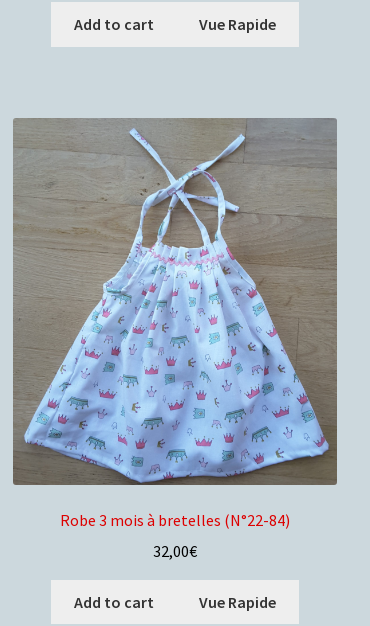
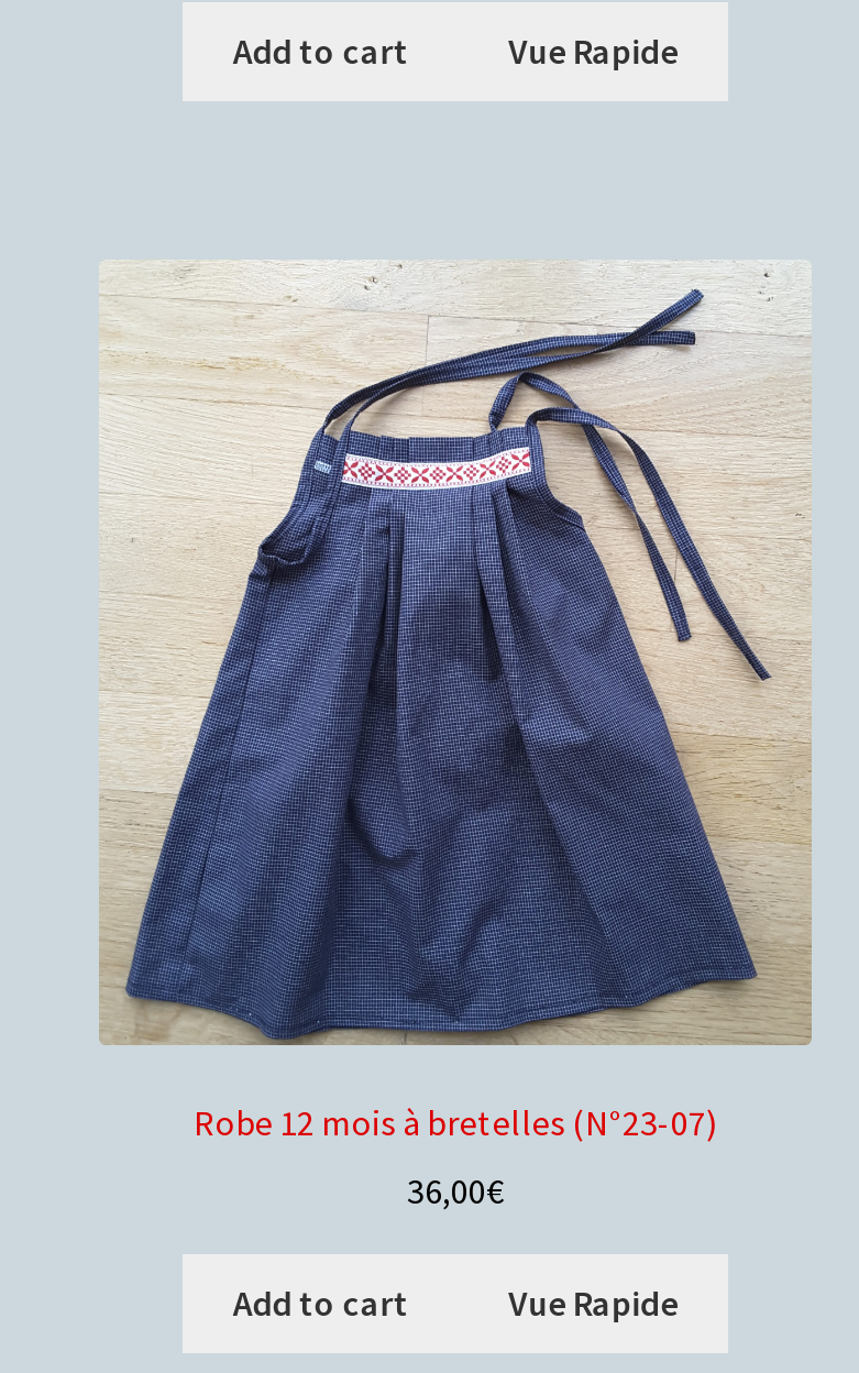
[12,117,338,530] [image] | Robe 3 mois à bretelles (N°22-84) -> [99,257,812,1144] [image] | Robe 12 mois à bretelles (N°23-07)
[153,541,197,561] 32,00€ -> [407,1168,504,1212] 36,00€

